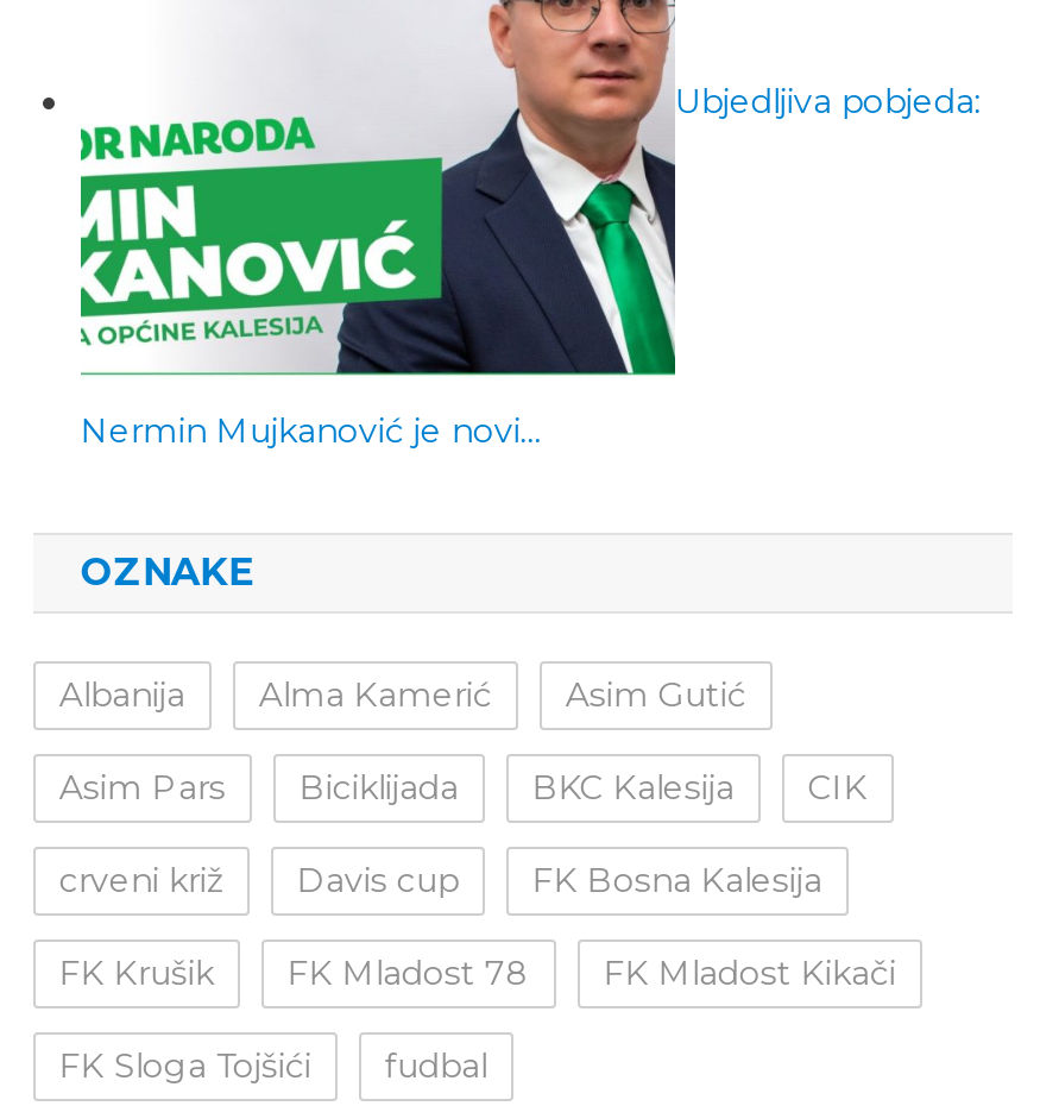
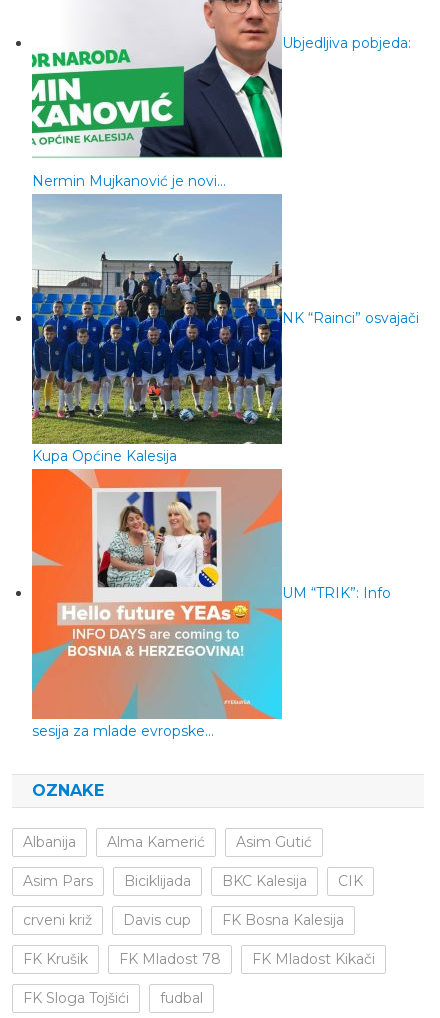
none -> [31,193,419,445] [image] | NK “Rainci” osvajači
none -> [31,468,391,720] [image] | UM “TRIK”: Info
none -> [32,447,177,465] Kupa Općine Kalesija
none -> [32,722,214,740] sesija za mlade evropske…

